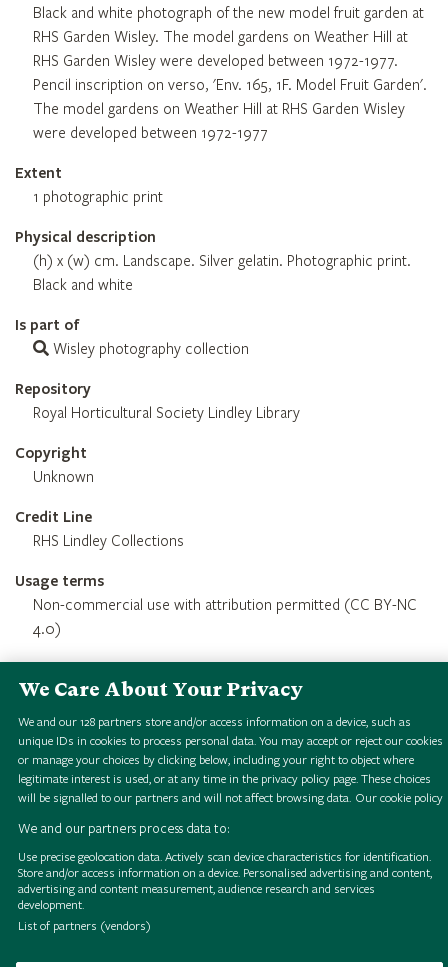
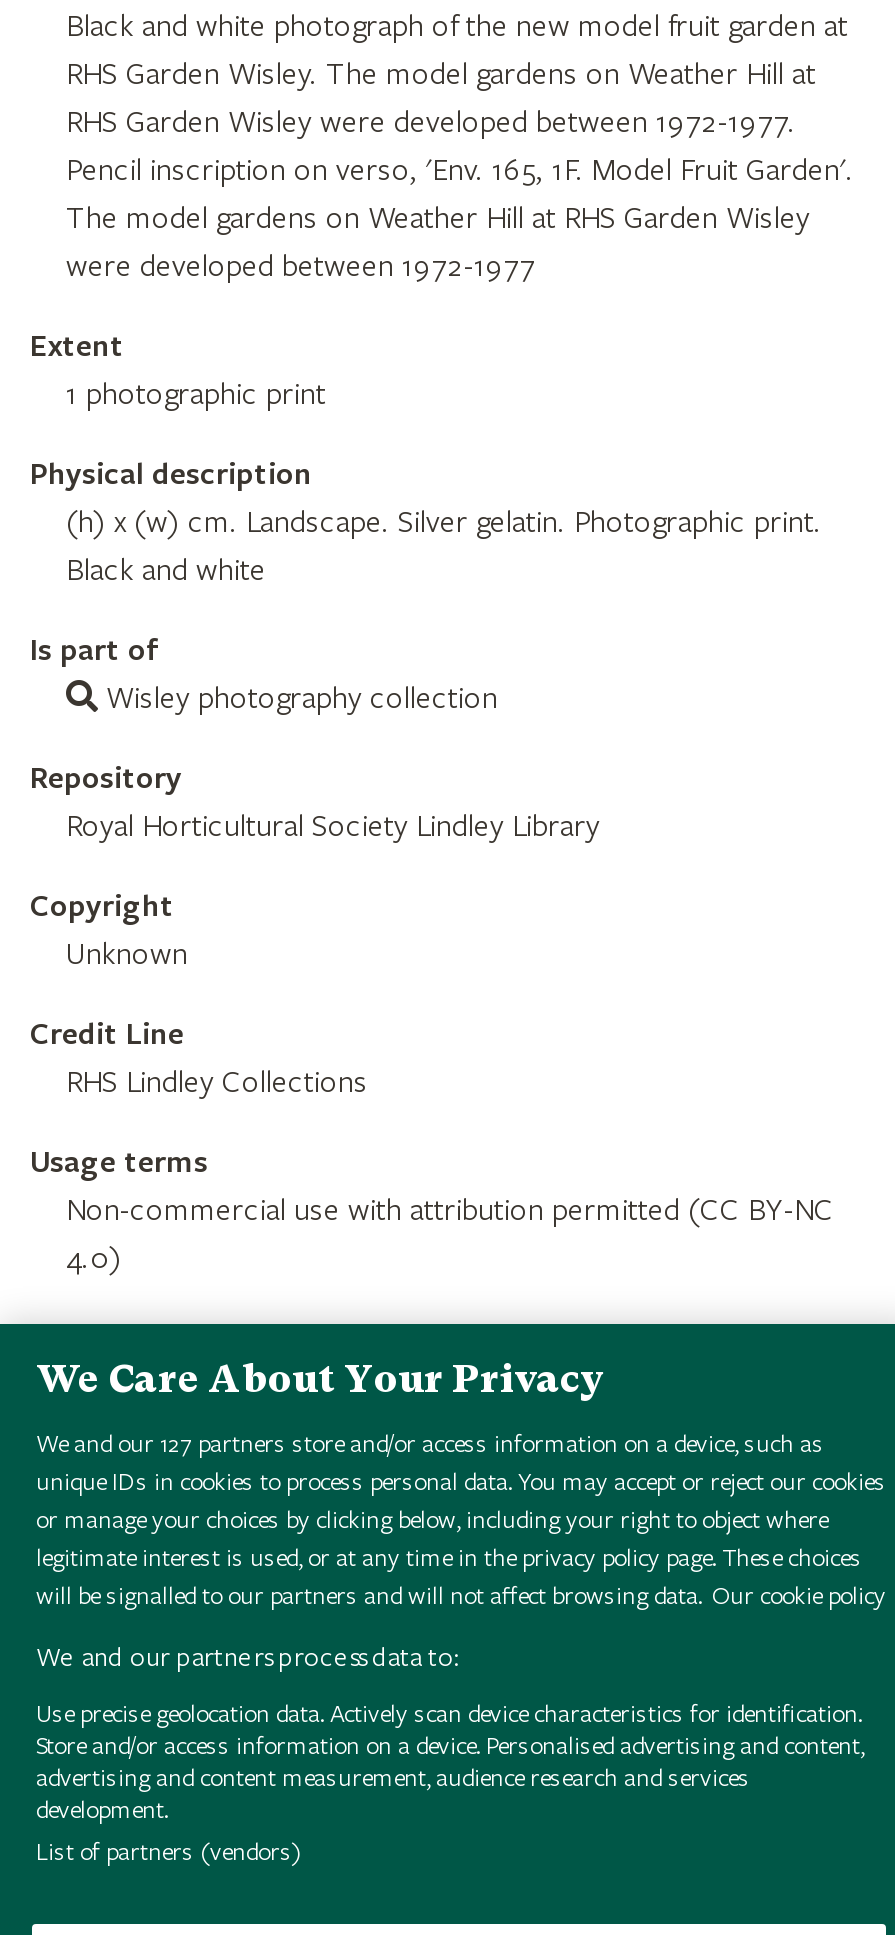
[18,713,411,729] We and our 128 partners store and/or access information on a device, such as -> [36,1426,824,1458] We and our 127 partners store and/or access information on a device, such as

